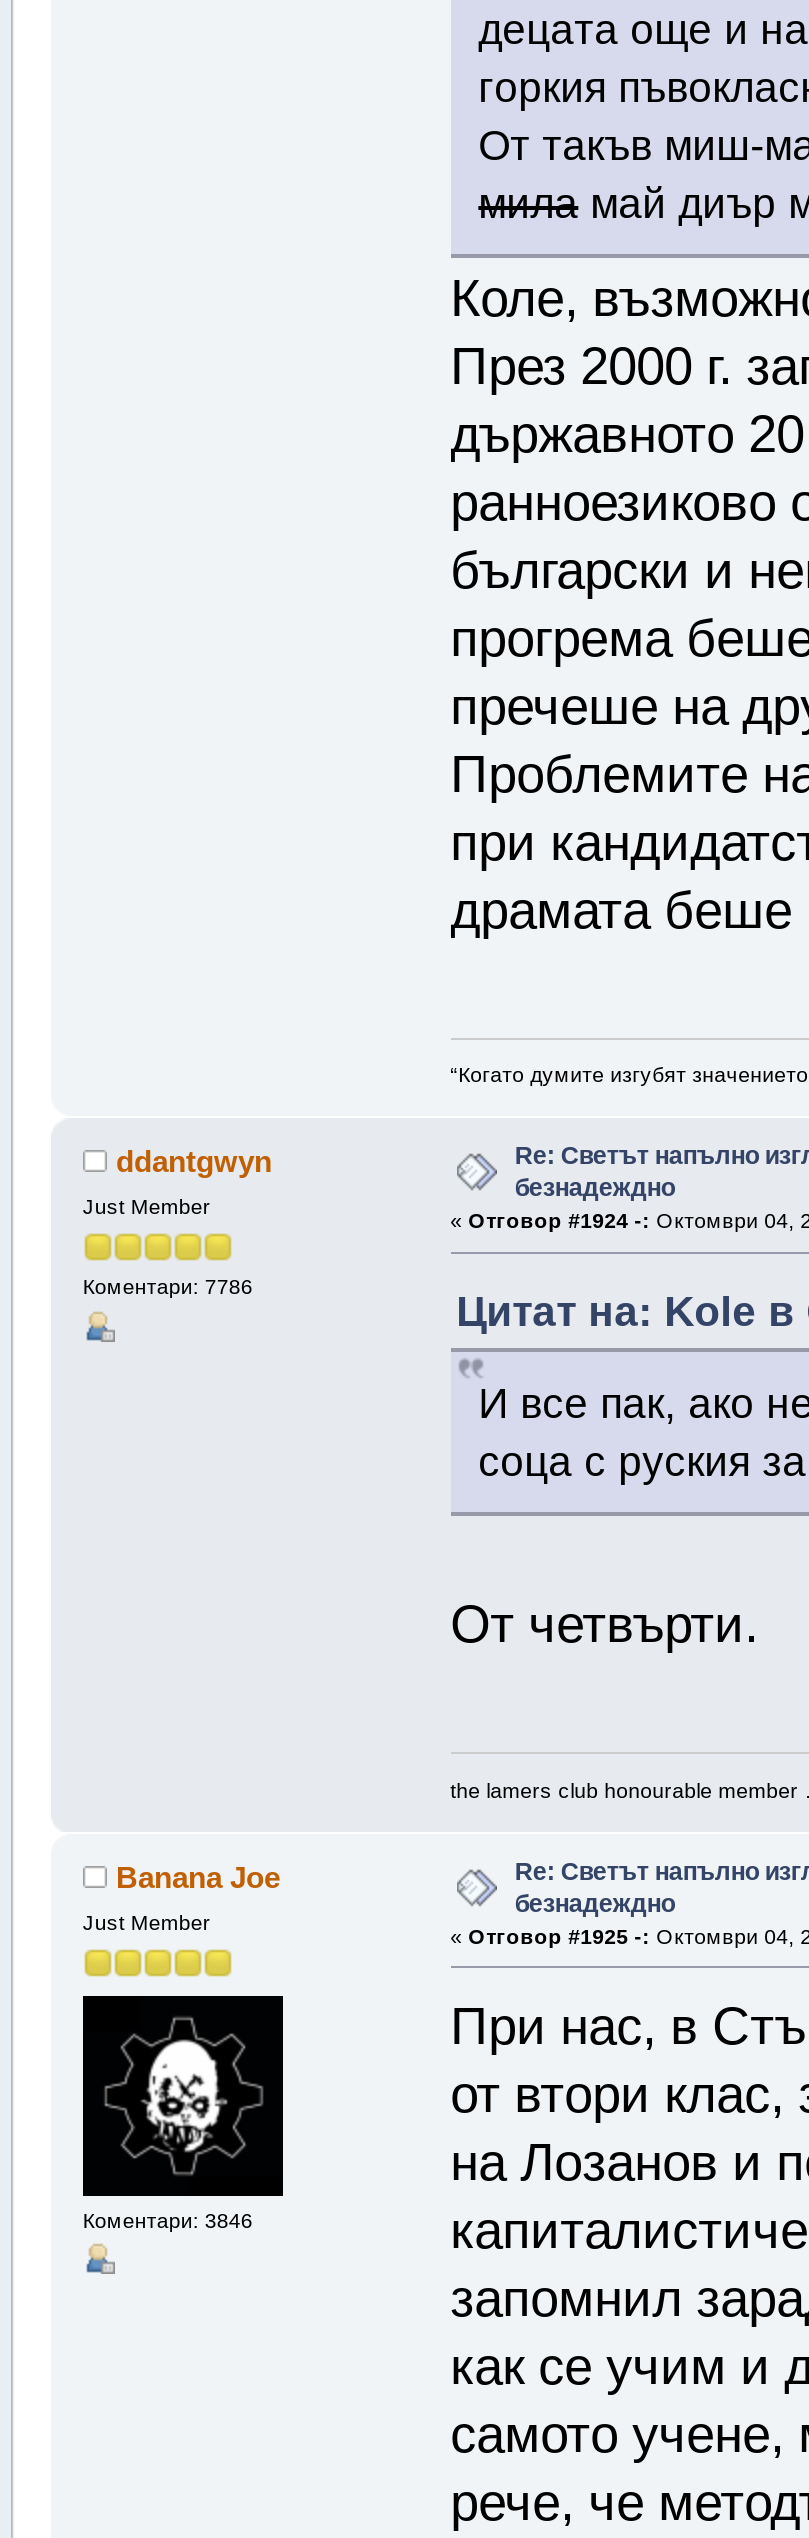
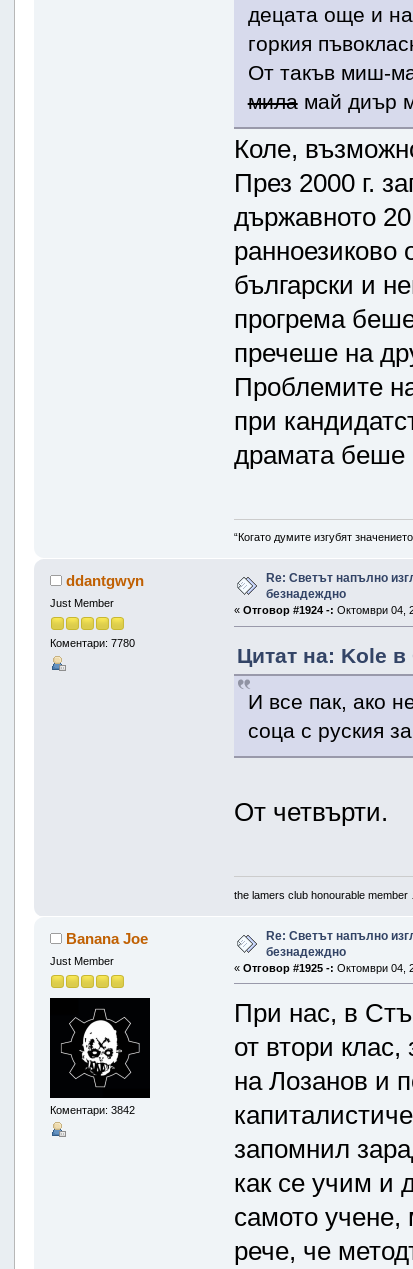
[83,1275,253,1299] Коментари: 7786 -> [50,637,135,649] Коментари: 7780
[83,2208,253,2232] Коментари: 3846 -> [50,1104,135,1116] Коментари: 3842

